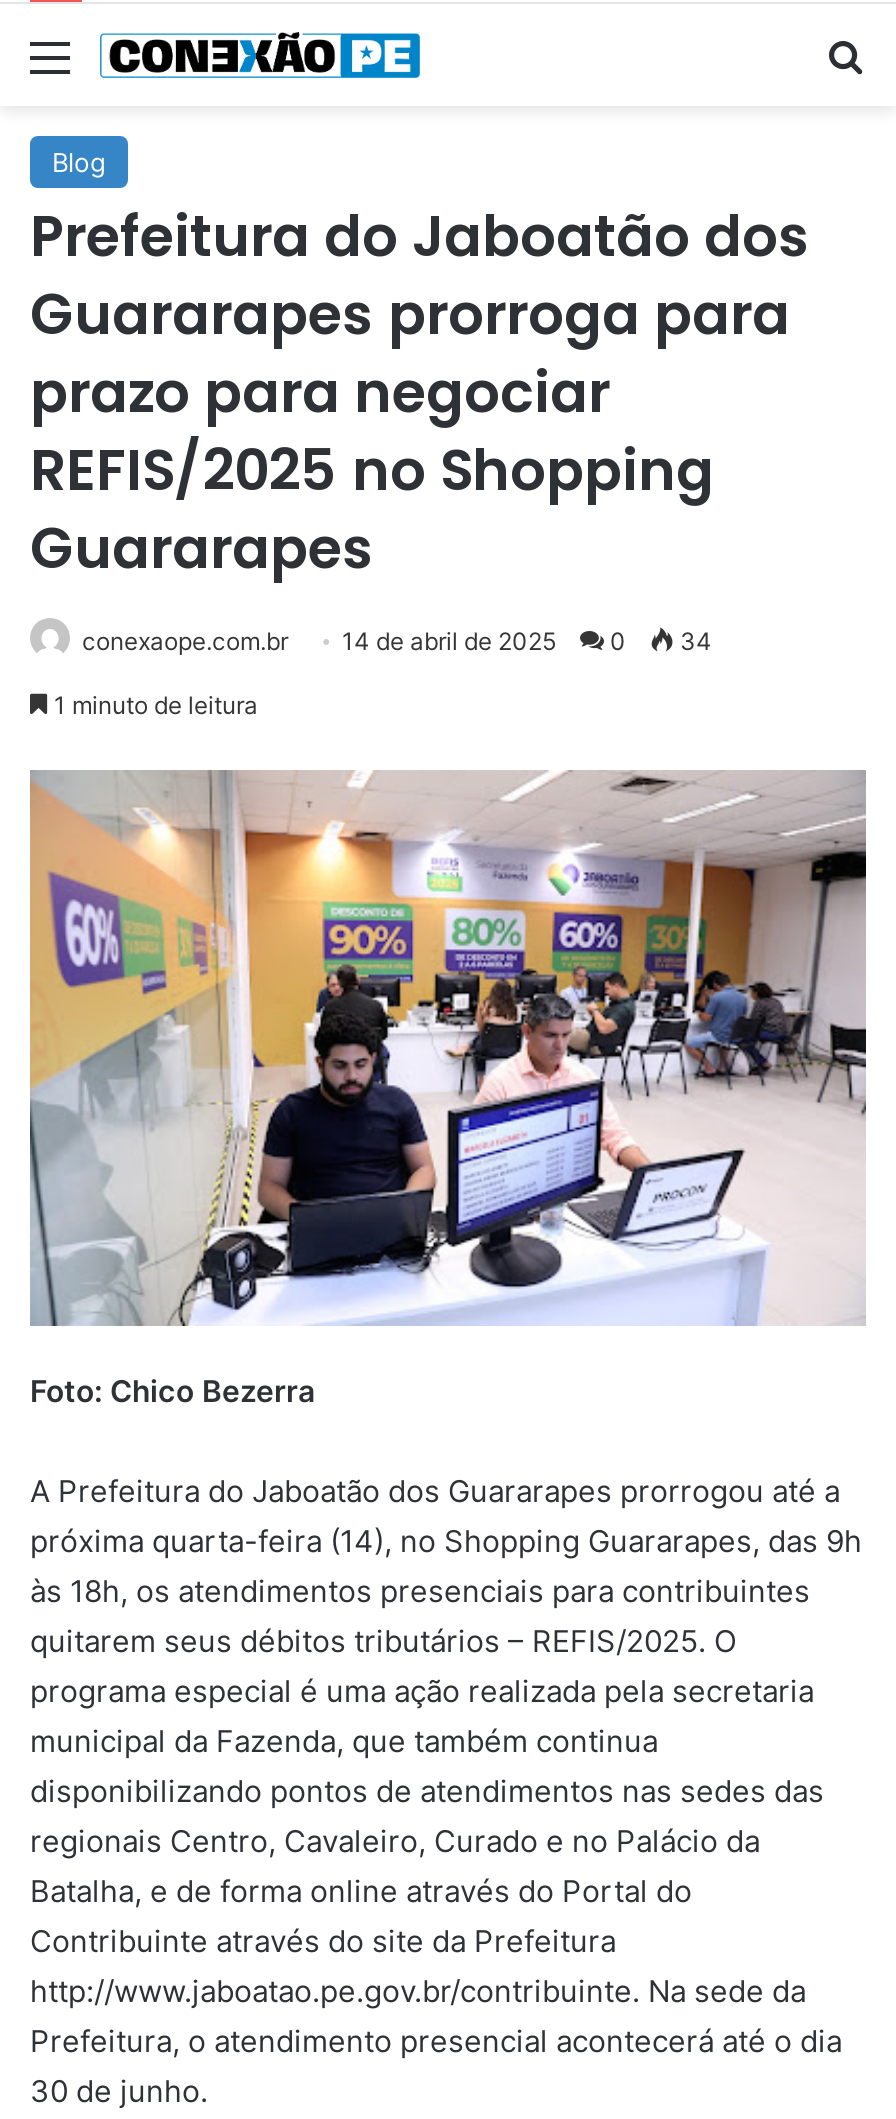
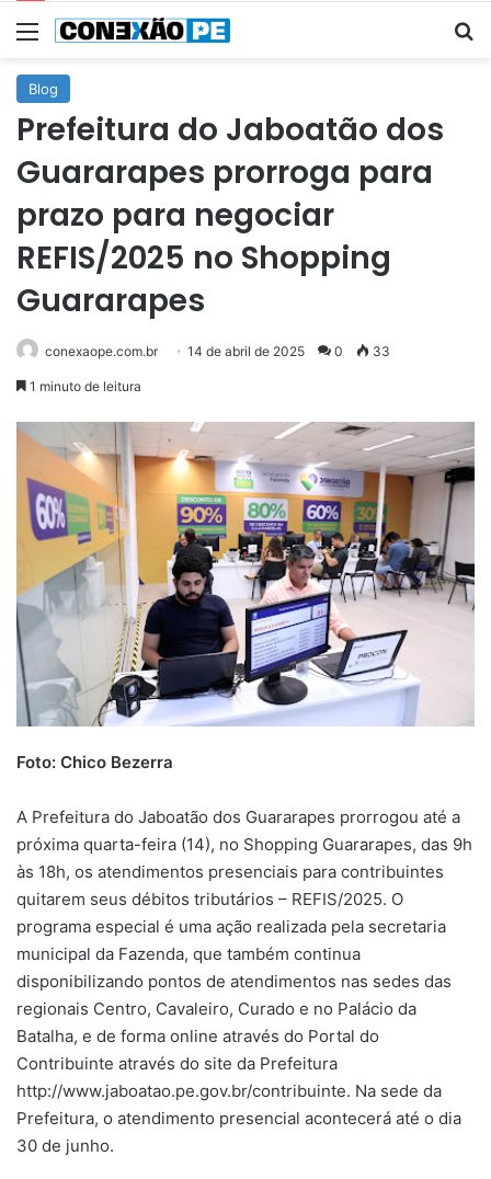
[82,626,712,656] conexaope.com.br 14 de abril de 2025 0 34 -> [45,343,390,360] conexaope.com.br 14 de abril de 2025 0 33

